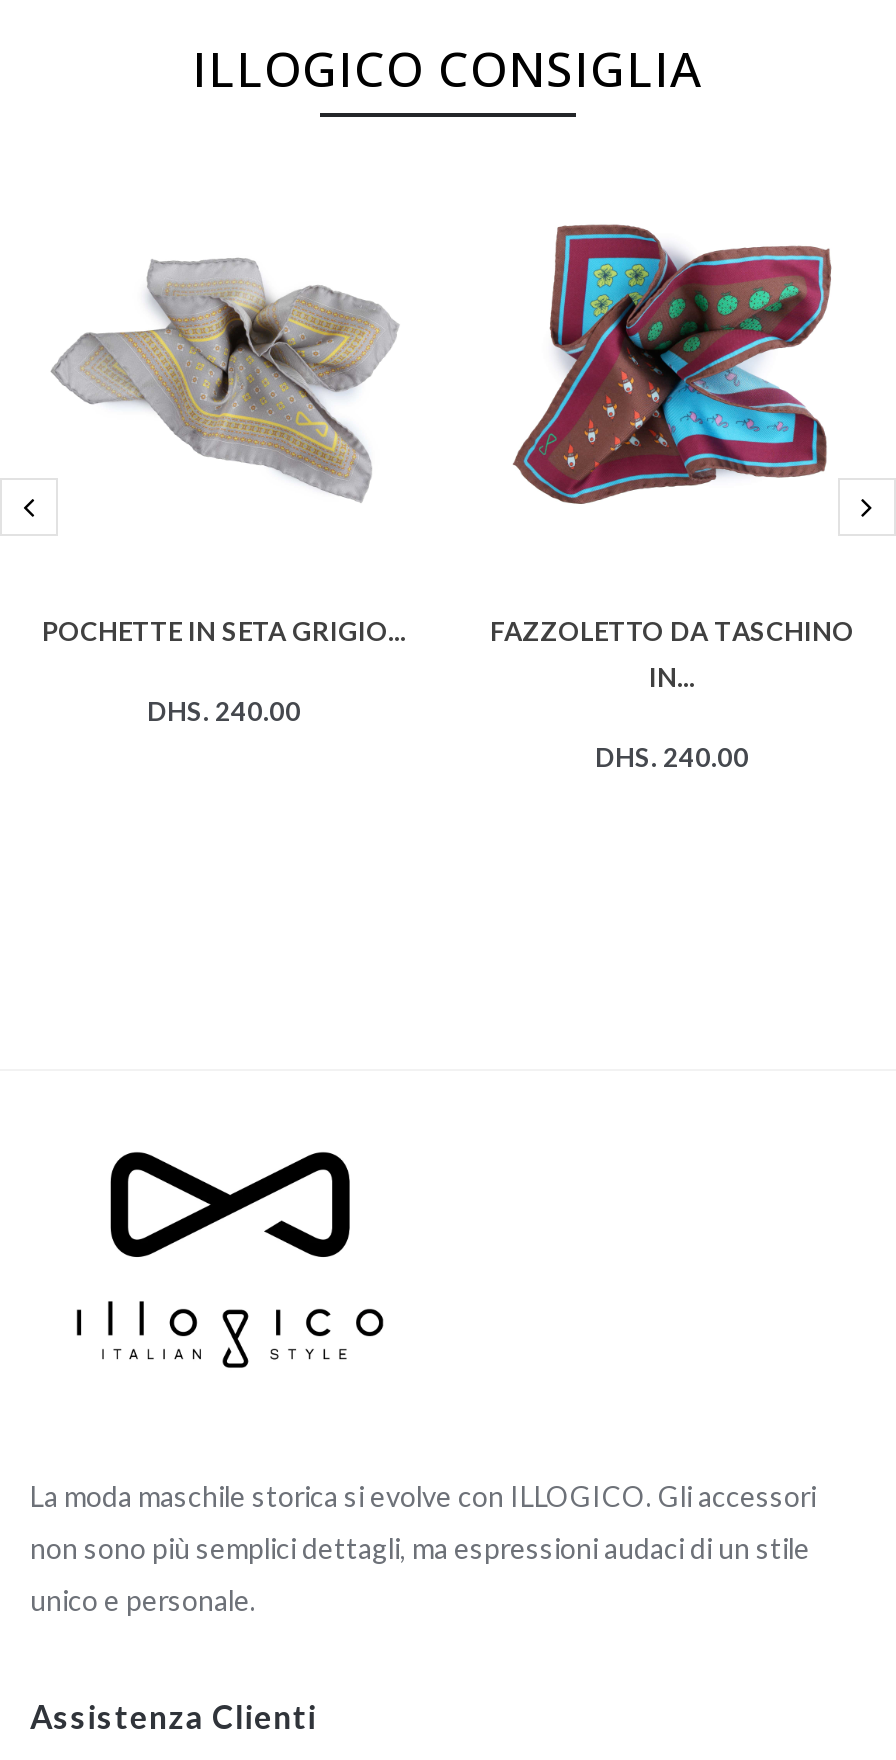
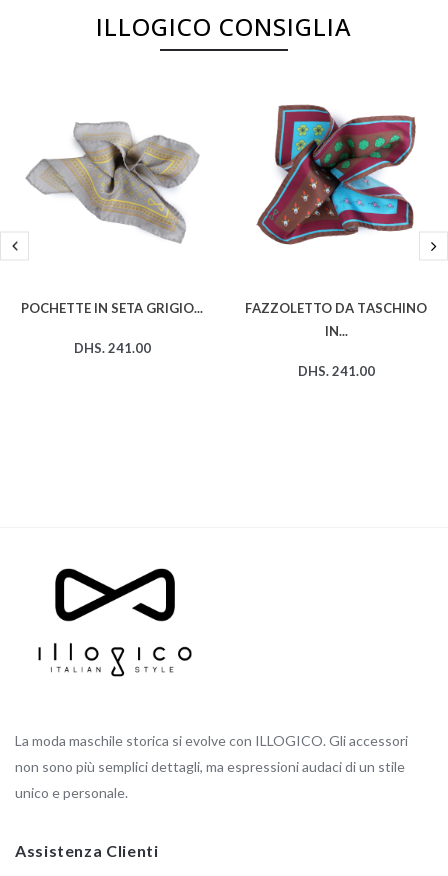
[147,685,301,729] Dhs. 240.00 -> [73,335,150,357] Dhs. 241.00
[595,731,749,775] Dhs. 240.00 -> [297,358,374,380] Dhs. 241.00

